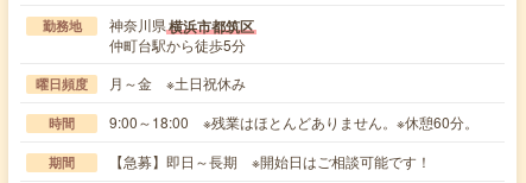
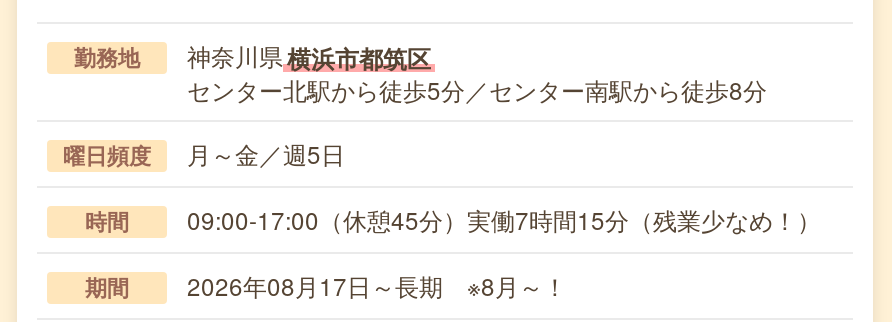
[109,35,246,55] 仲町台駅から徒歩5分 -> [187,72,767,106] センター北駅から徒歩5分／センター南駅から徒歩8分
[109,73,246,93] 月～金 ※土日祝休み -> [187,136,345,170] 月～金／週5日
[109,112,479,132] 9:00～18:00 ※残業はほとんどありません。※休憩60分。 -> [187,202,821,236] 09:00-17:00（休憩45分）実働7時間15分（残業少なめ！）
[109,151,431,171] 【急募】即日～長期 ※開始日はご相談可能です！ -> [187,268,567,302] 2026年08月17日～長期 ※8月～！

